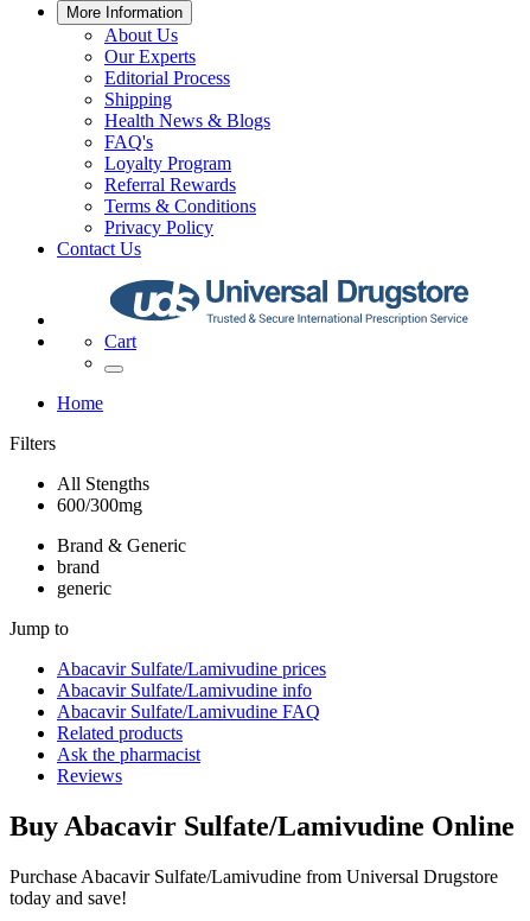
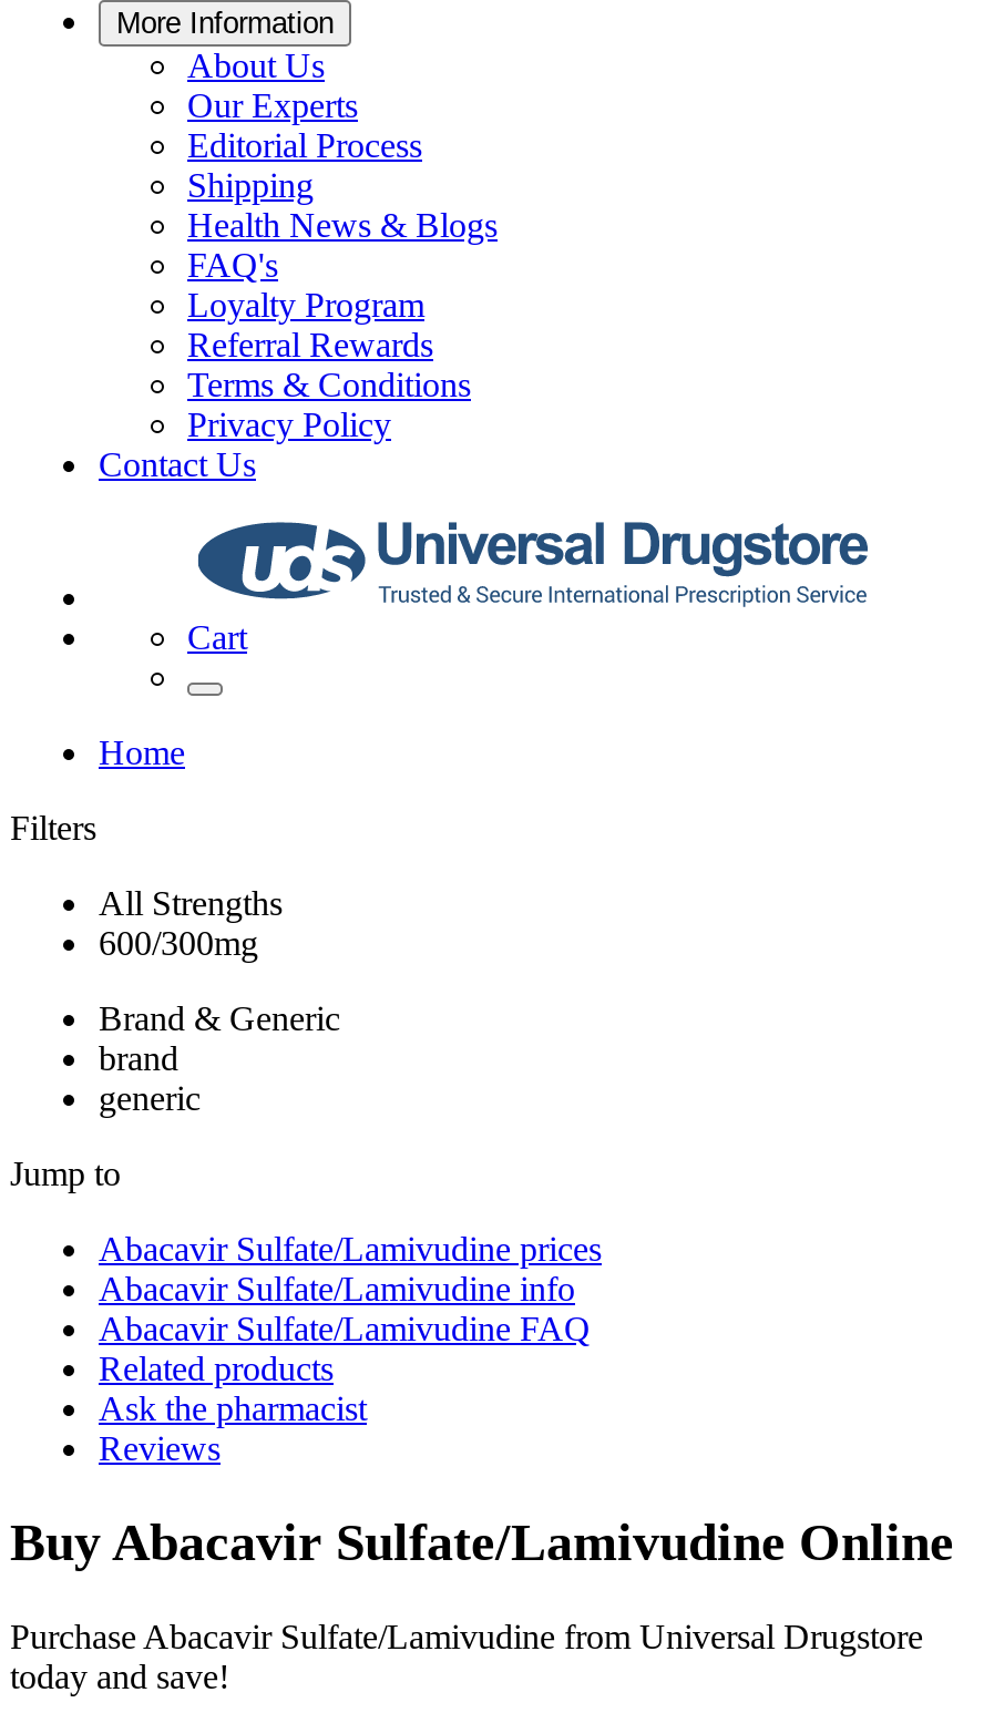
[57,474,149,494] All Stengths -> [99,884,283,922] All Strengths

